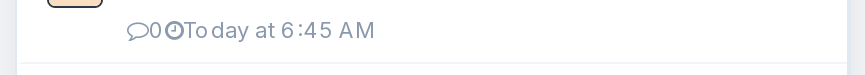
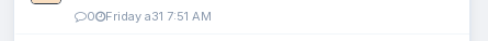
[149,16,375,44] 0 Today at 6:45 AM -> [87,9,212,24] 0 Friday a31 7:51 AM

